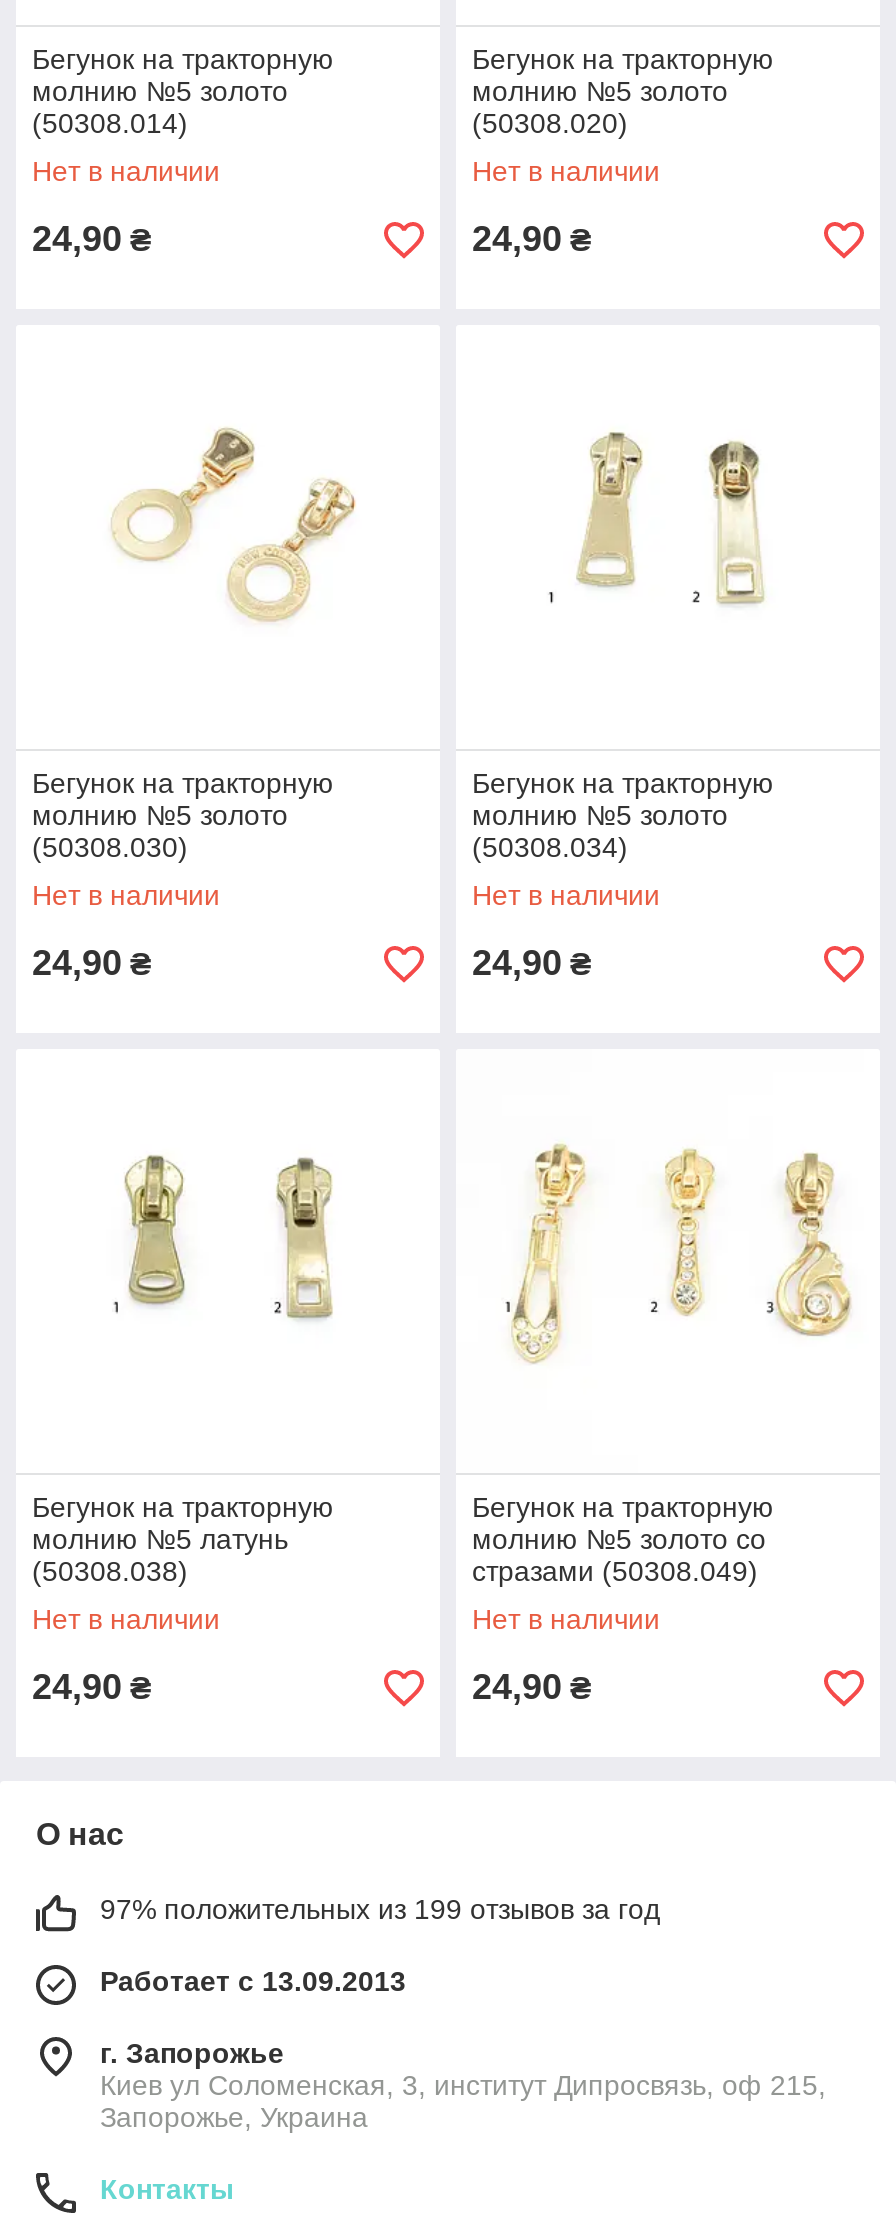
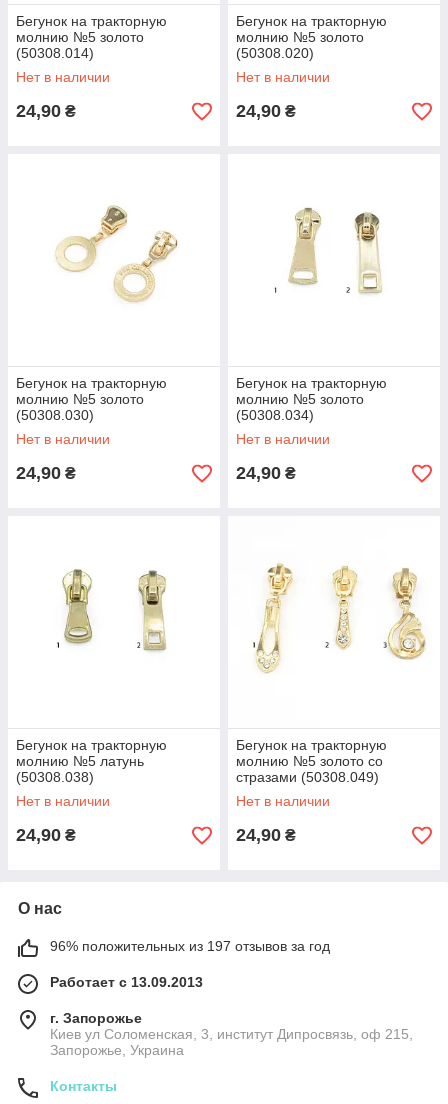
[100,1893,660,1925] 97% положительных из 199 отзывов за год -> [50,938,330,954] 96% положительных из 197 отзывов за год

